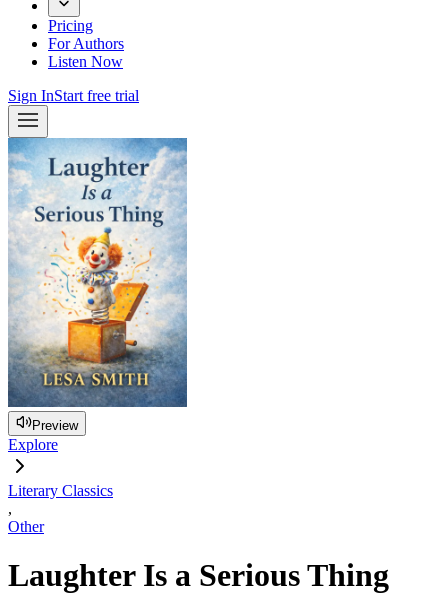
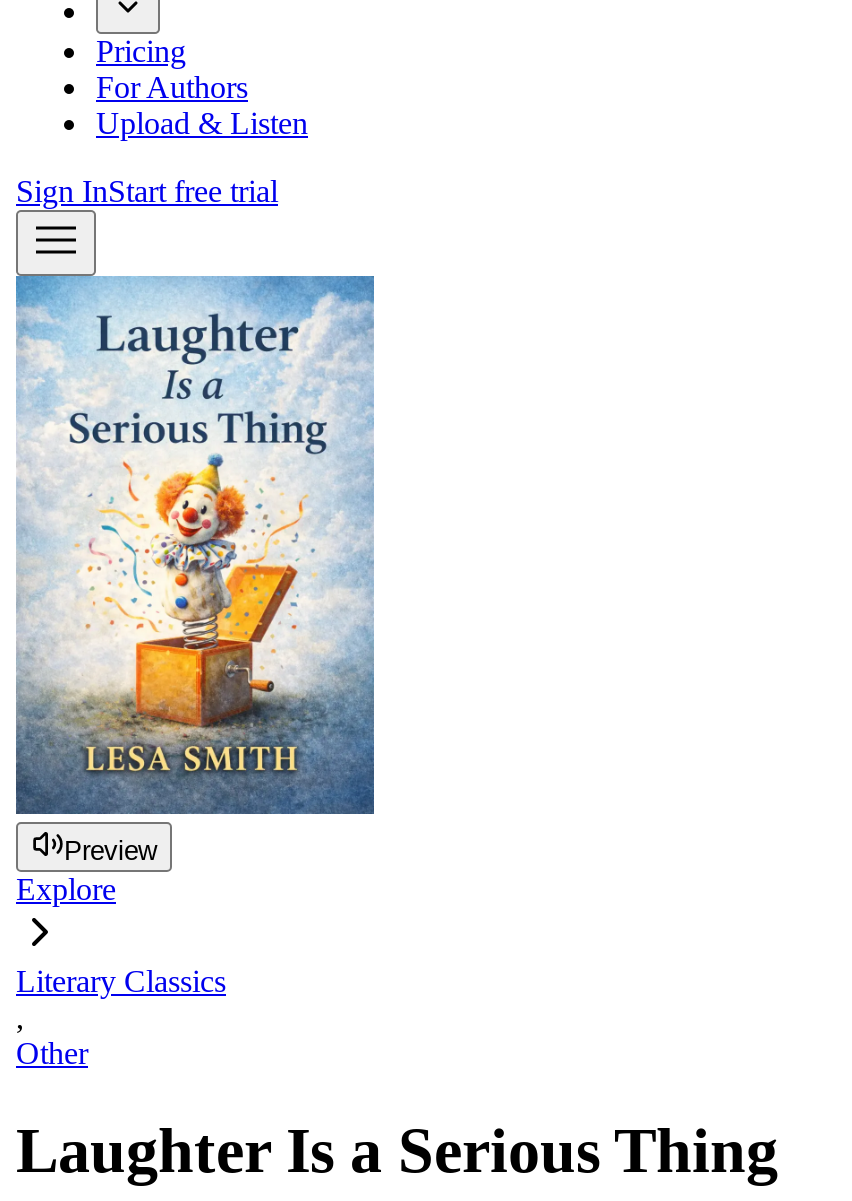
[48,53,123,70] Listen Now -> [96,106,308,140] Upload & Listen

